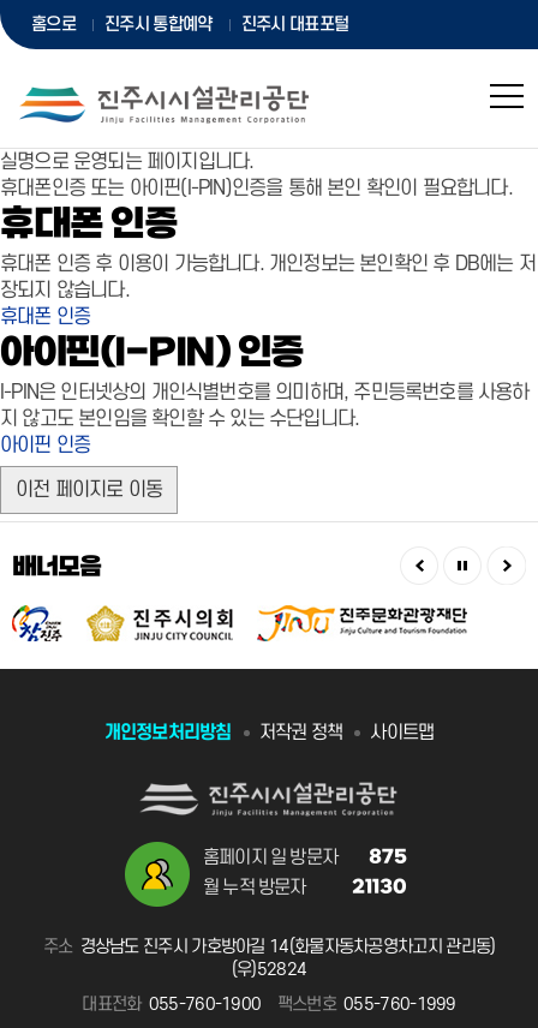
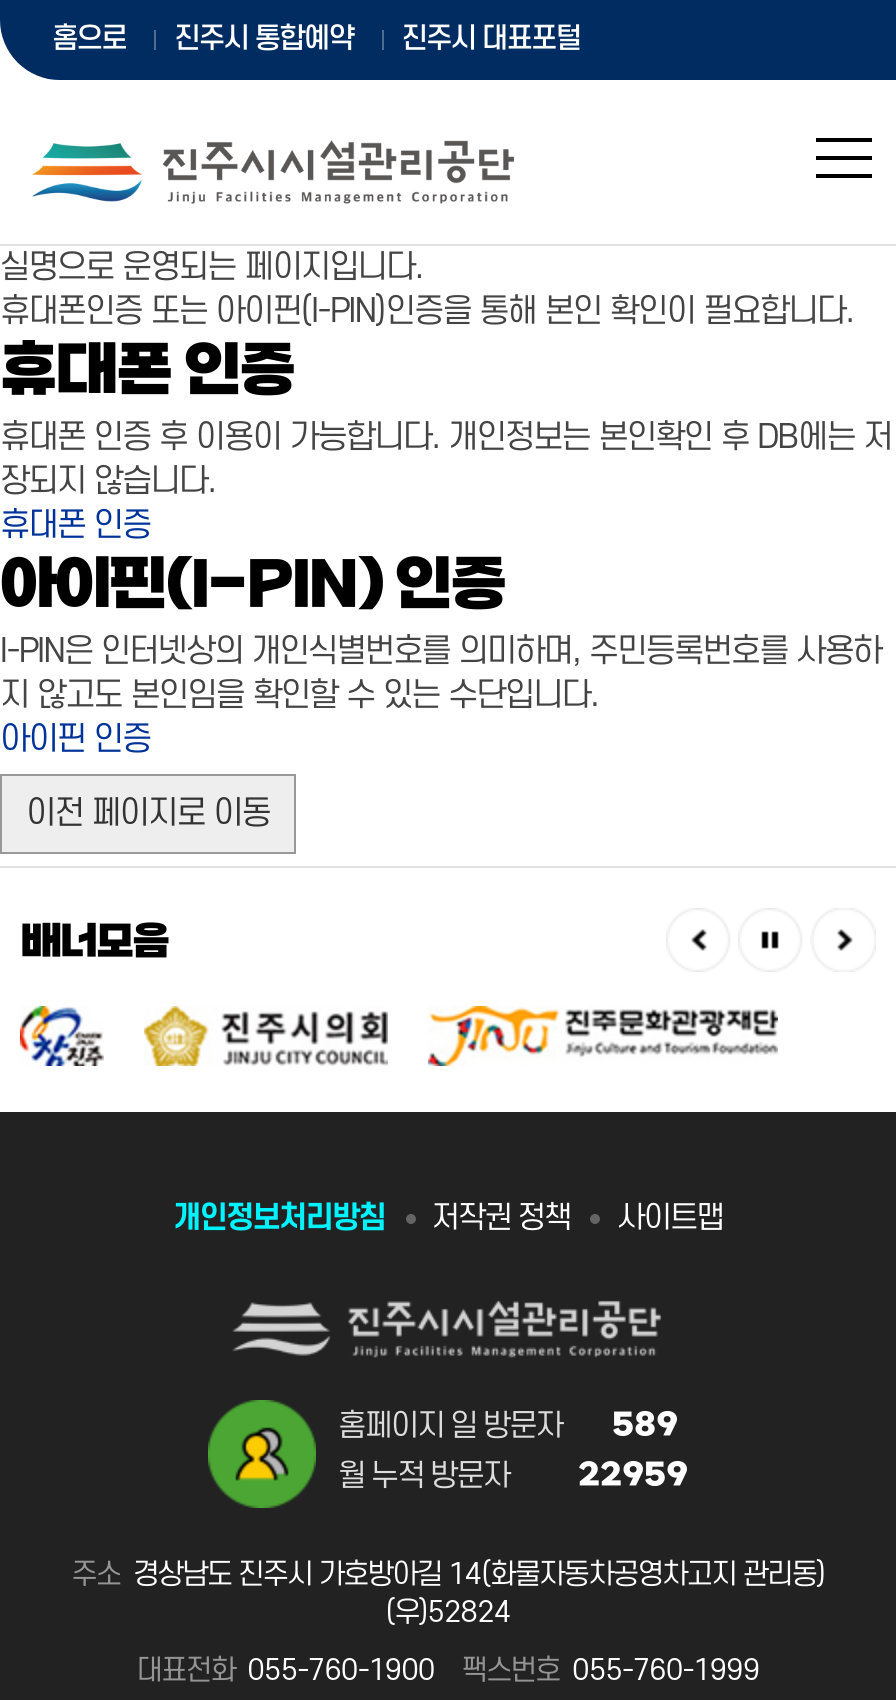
[203,847,407,868] 홈페이지 일 방문자 875 -> [338,1408,678,1444] 홈페이지 일 방문자 589
[352,877,407,898] 21130 -> [578,1458,688,1494] 22959

